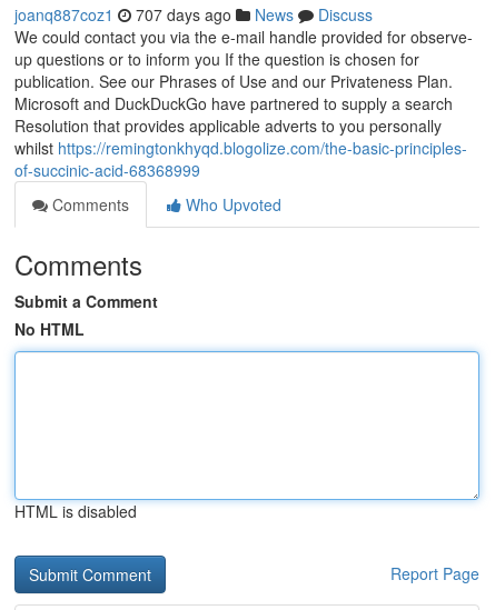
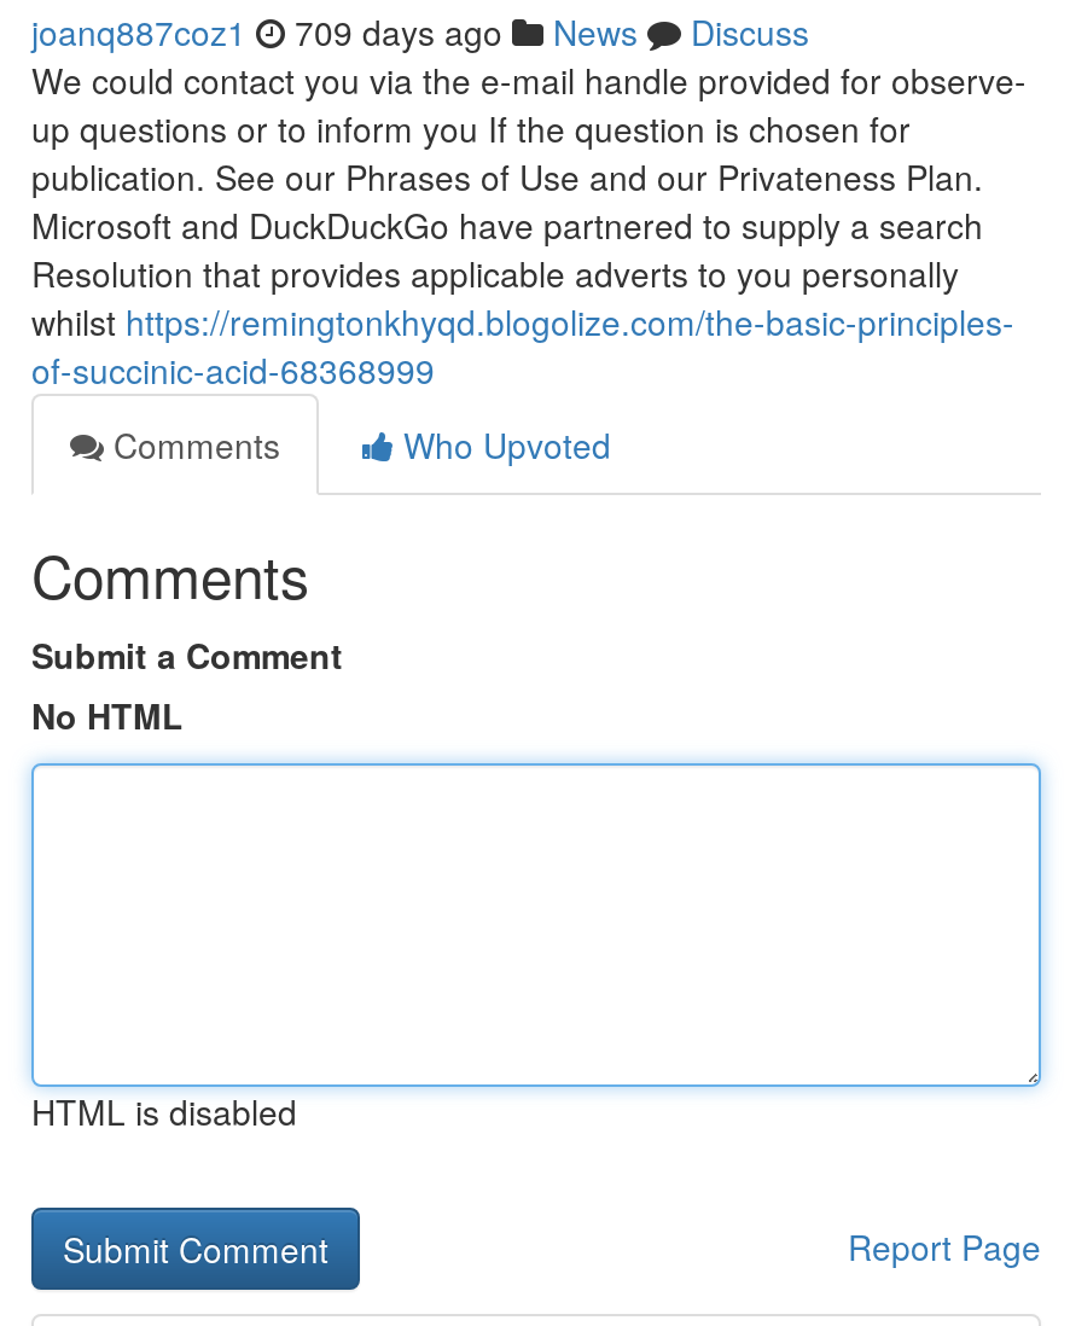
[14,3,373,26] joanq887coz1 707 days ago News Discuss -> [31,7,809,56] joanq887coz1 709 days ago News Discuss

